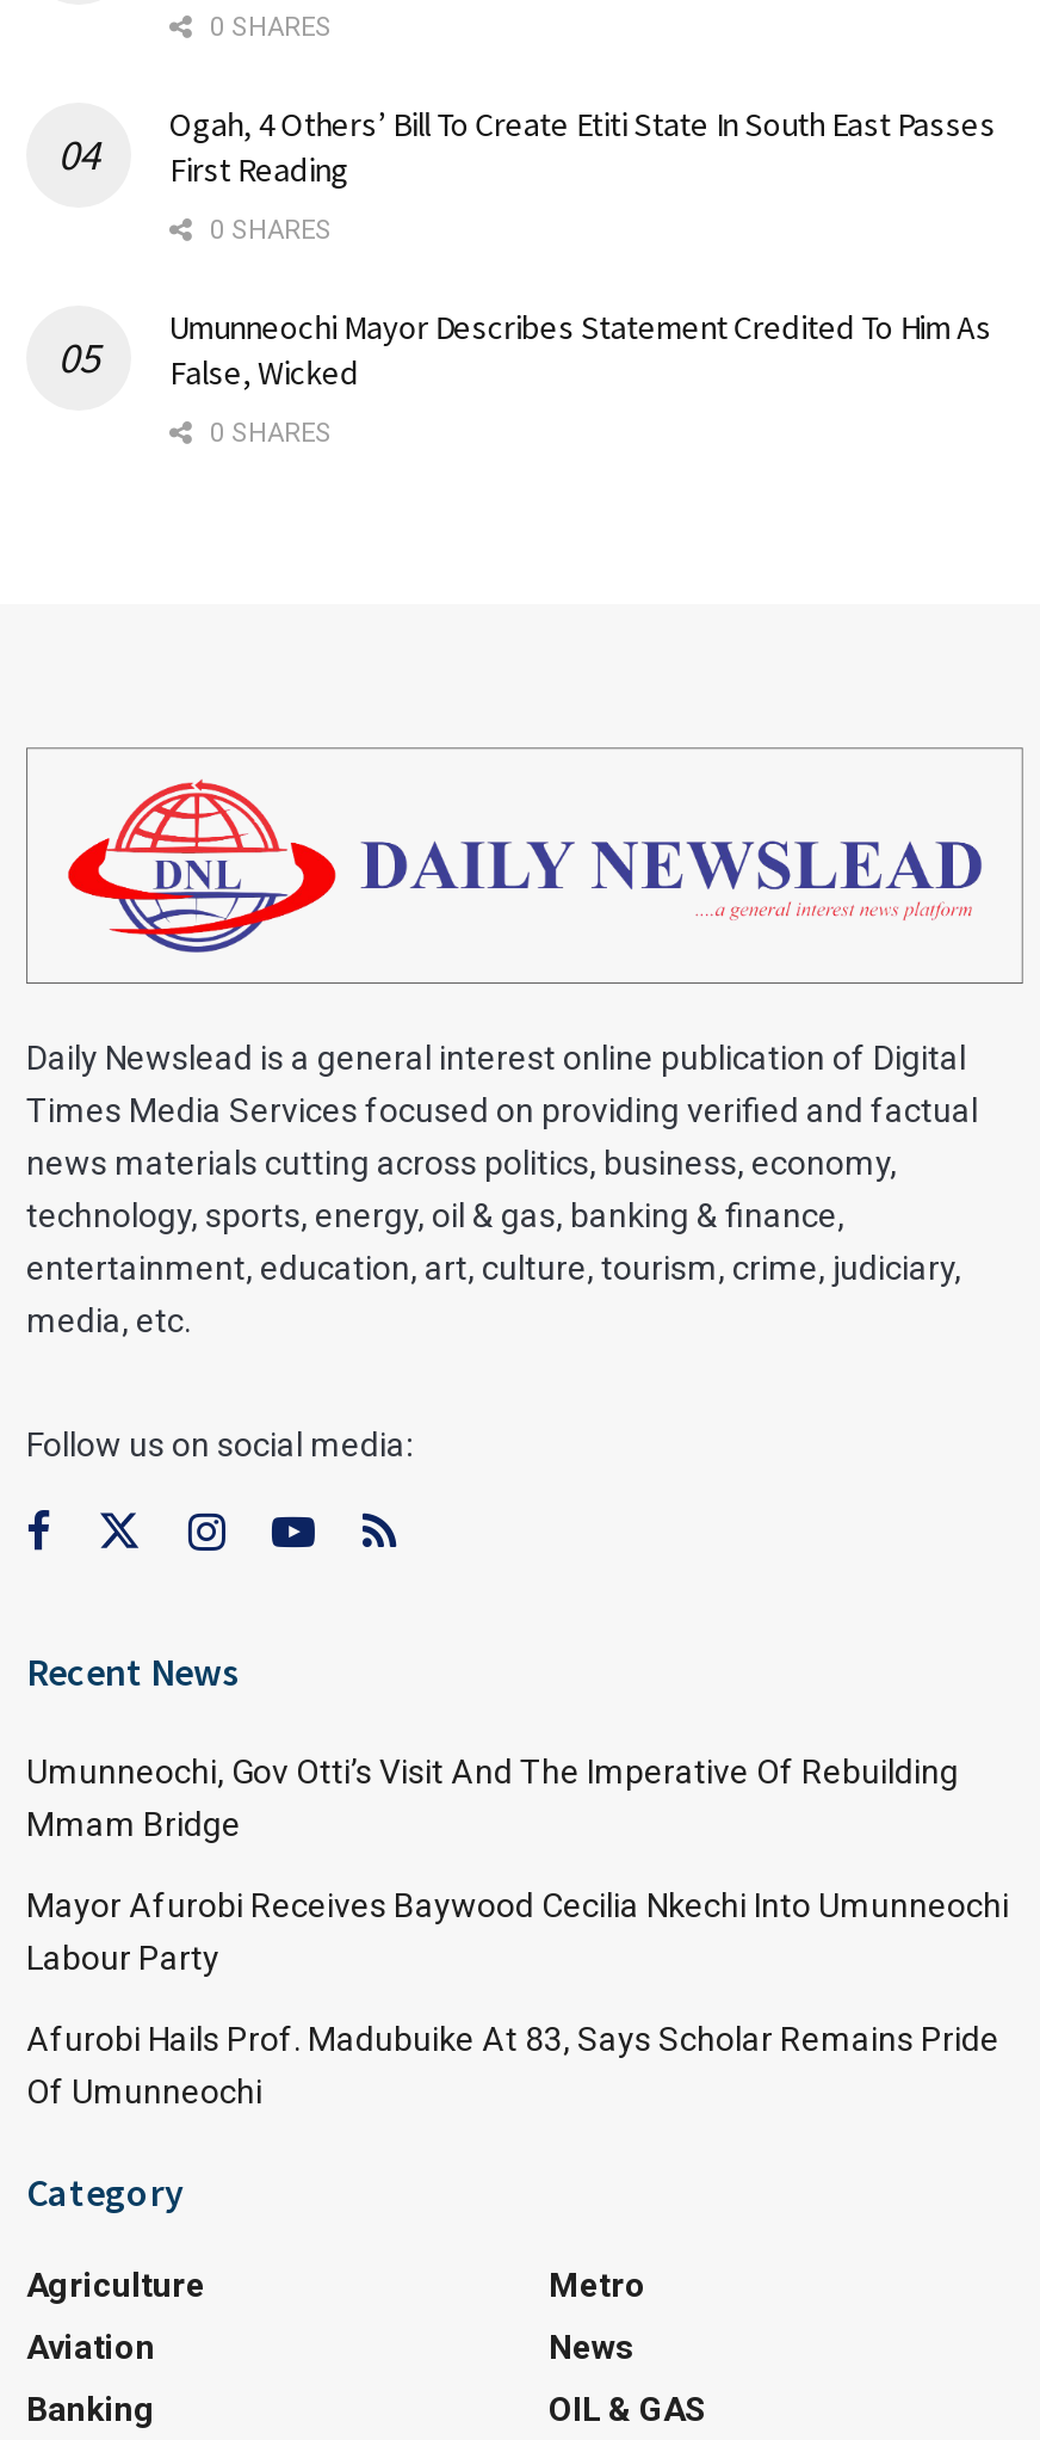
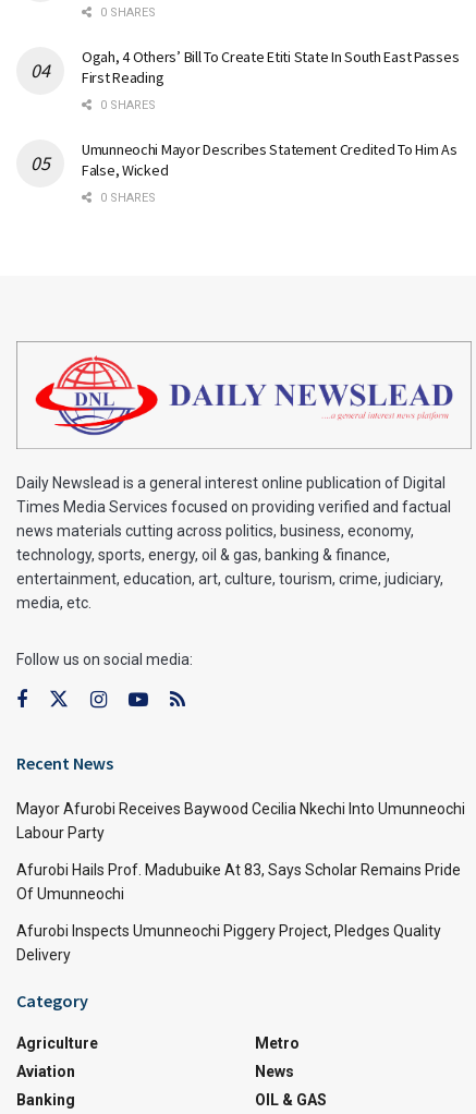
[26,1752,959,1843] Umunneochi, Gov Otti’s Visit And The Imperative Of Rebuilding | Mmam Bridge -> none
moved [26,1886,1009,2110] -> [16,800,465,902]: Mayor Afurobi Receives Baywood Cecilia Nkechi Into Umunneochi | Labour Party | Afurobi Hails Prof. Madubuike At 83, Says Scholar Remains Pride | Of Umunneochi
none -> [16,922,441,963] Afurobi Inspects Umunneochi Piggery Project, Pledges Quality | Delivery

